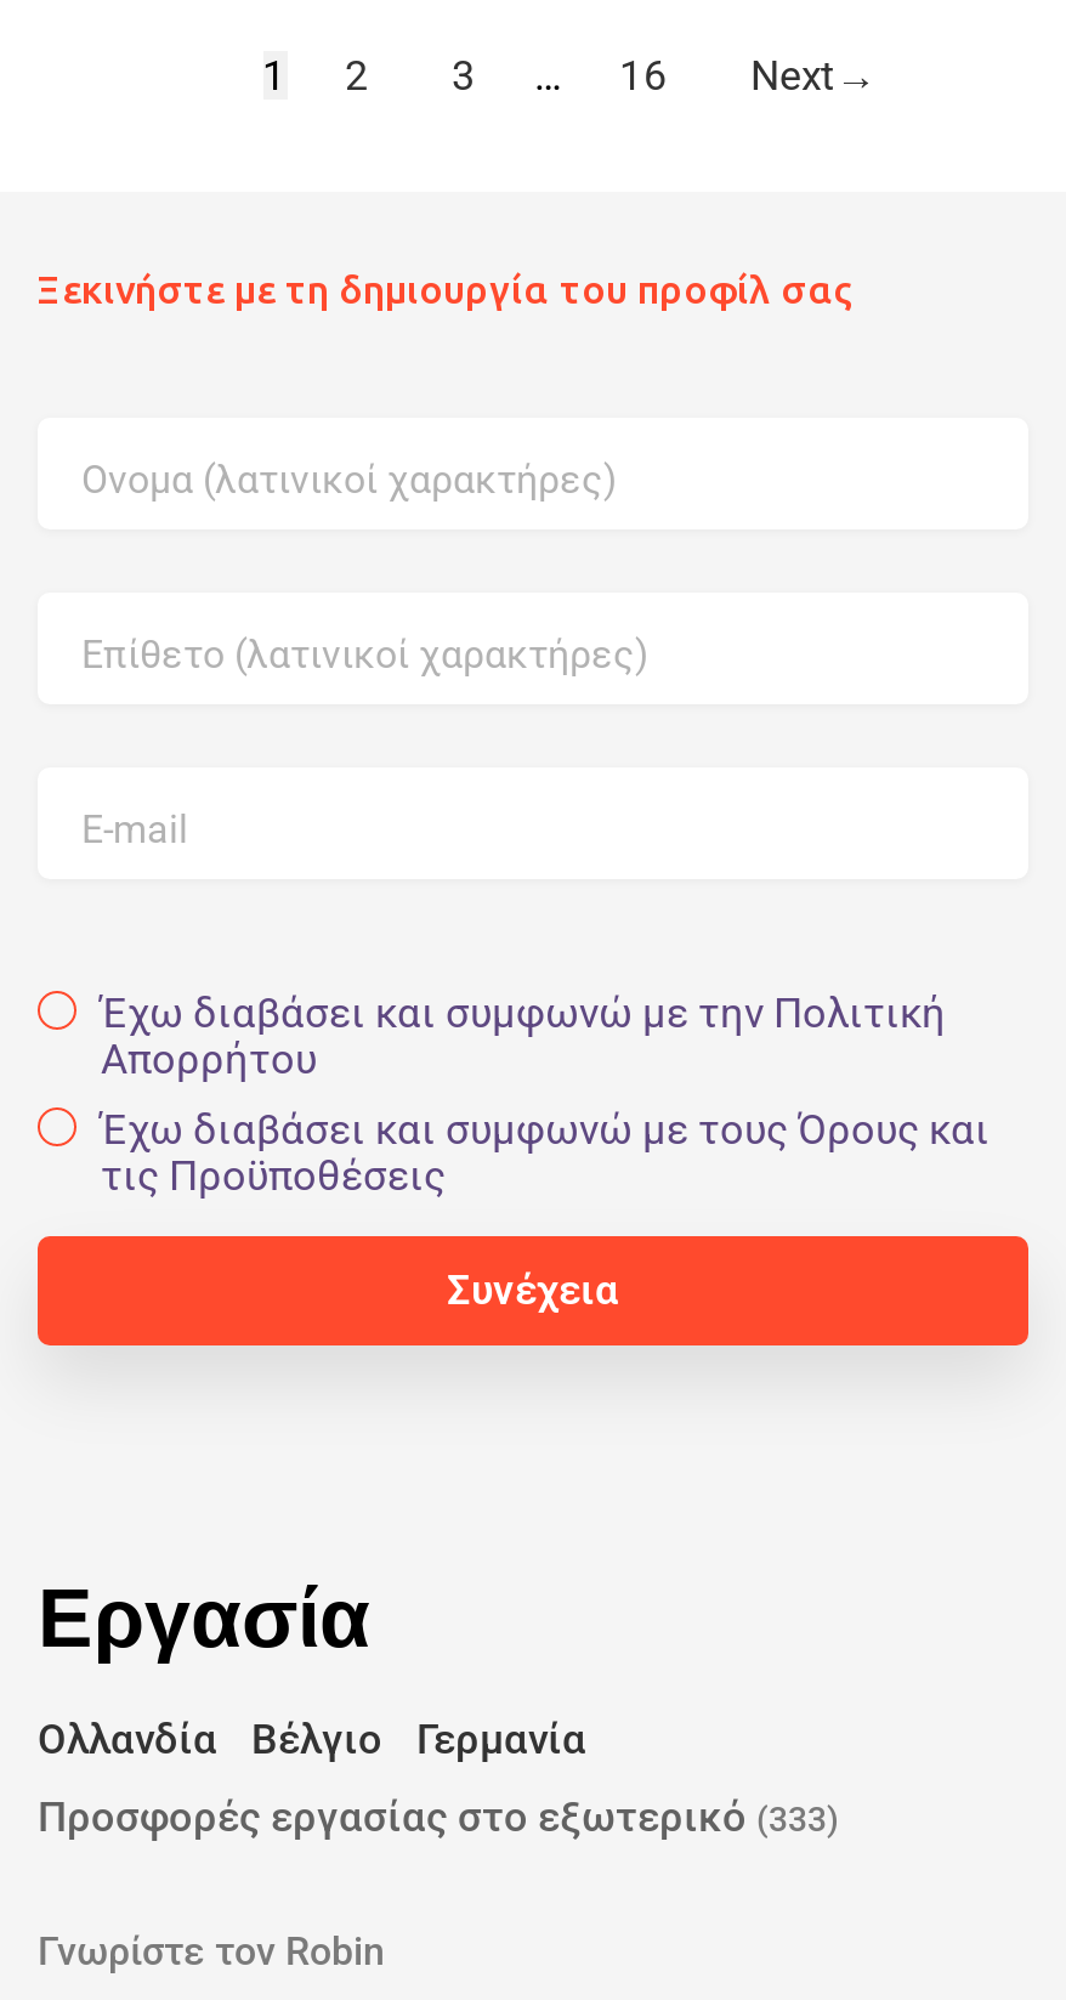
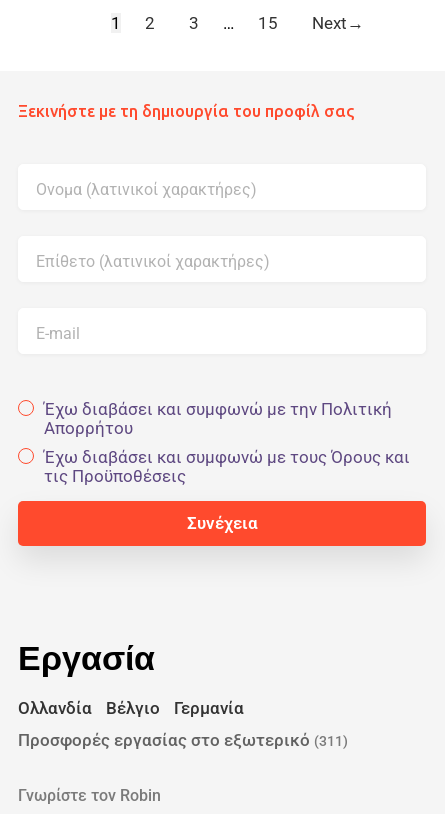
[619,51,668,100] 16 -> [257,13,277,33] 15
[38,1792,839,1841] Προσφορές εργασίας στο εξωτερικό (333) -> [18,730,348,750] Προσφορές εργασίας στο εξωτερικό (311)

